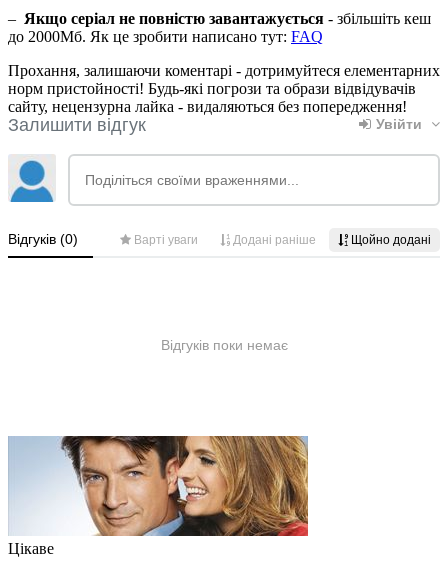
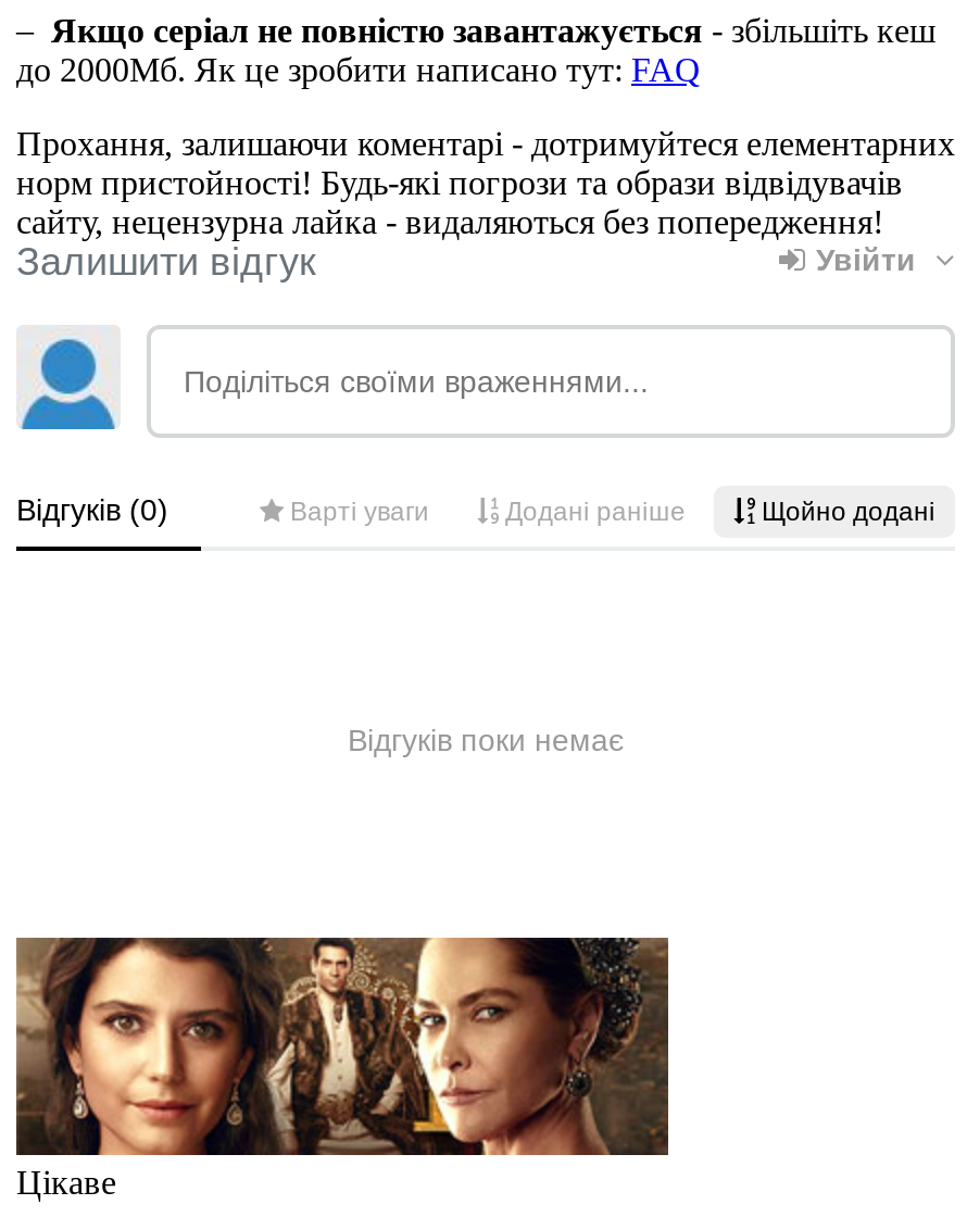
[8,435,309,537] [image] -> [14,936,670,1157] [image]

